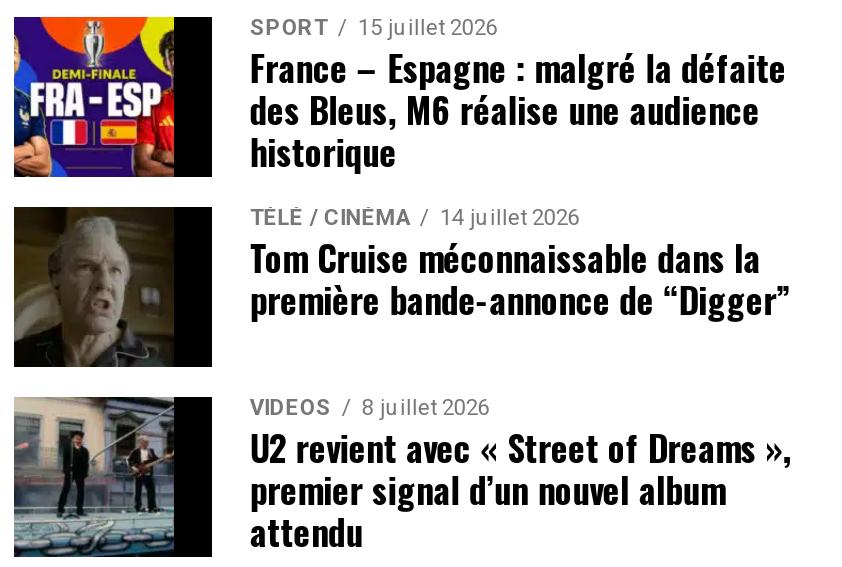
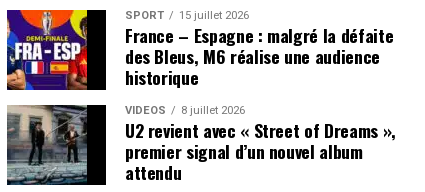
[14,205,792,367] [image] | TÉLÉ / CINÉMA | 14 juillet 2026 | Tom Cruise méconnaissable dans la | première bande-annonce de “Digger” -> none

